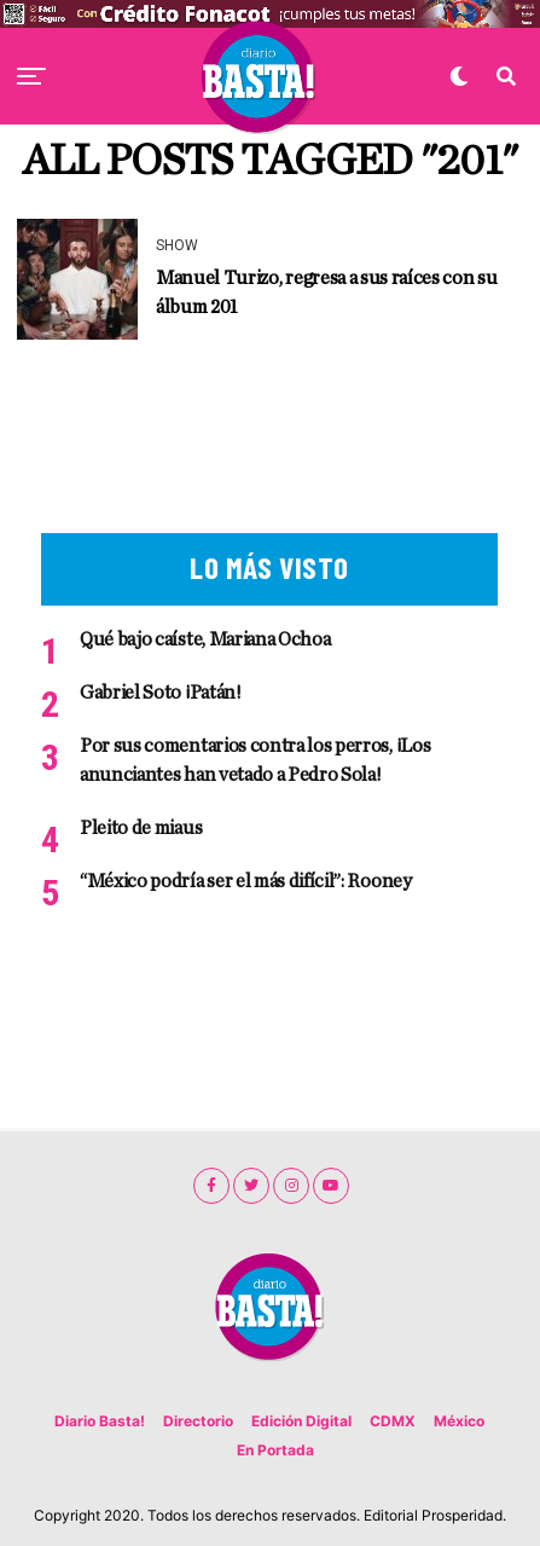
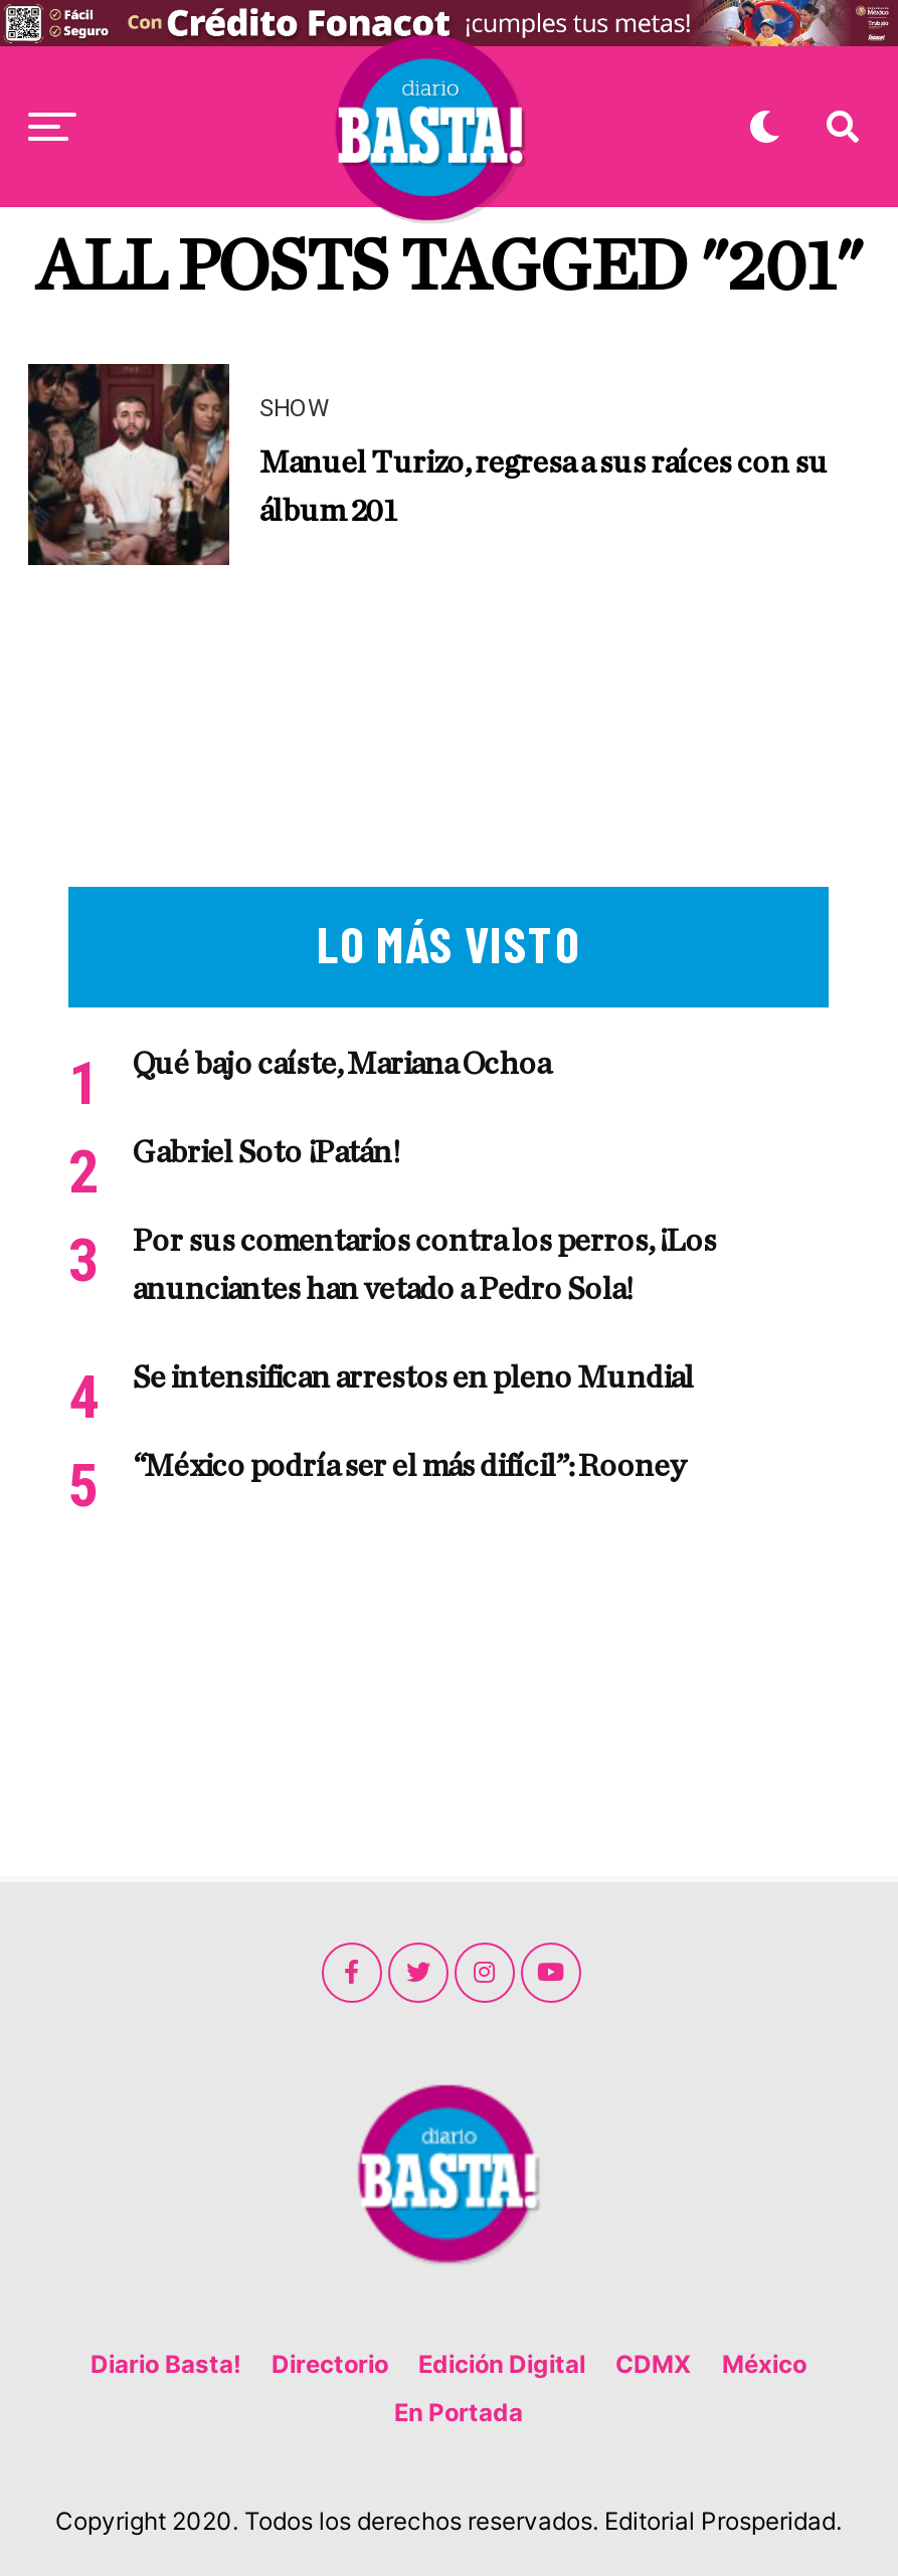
[80,818,202,838] Pleito de miaus -> [133,1361,694,1394] Se intensifican arrestos en pleno Mundial

